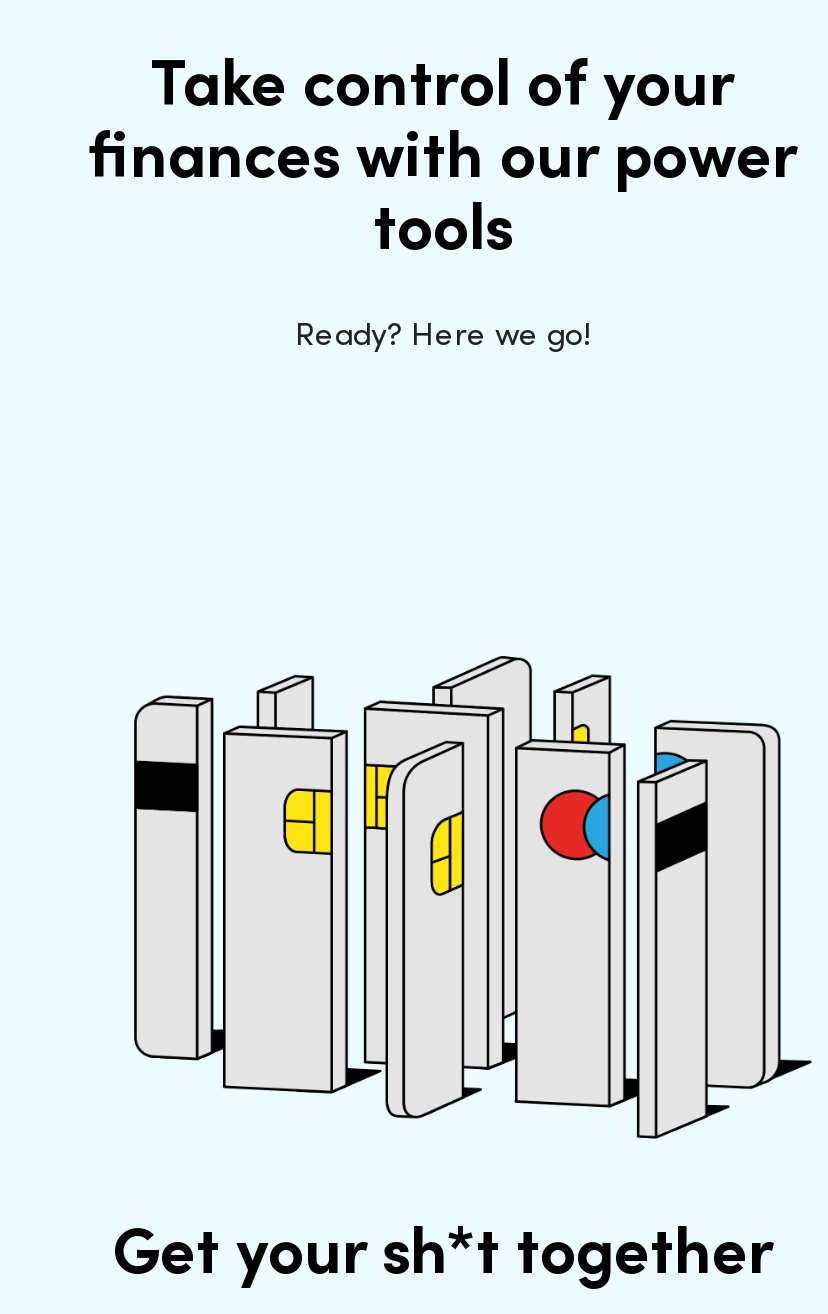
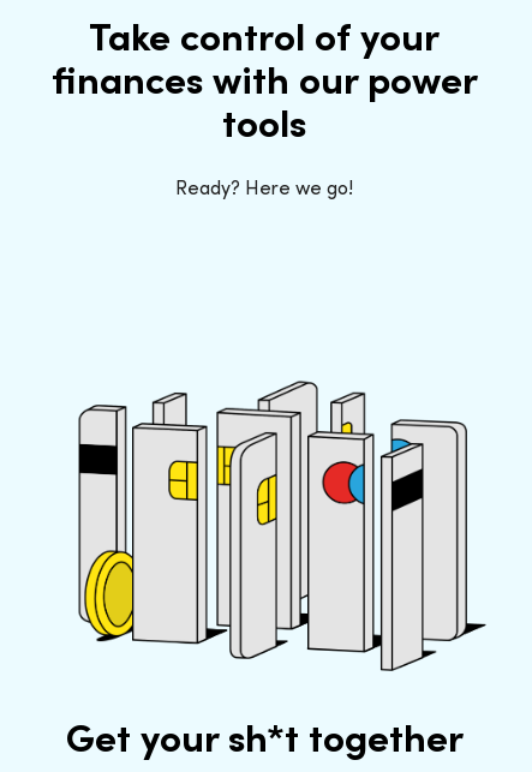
[143,937,225,1089] [image] -> [83,549,133,642] [image]

